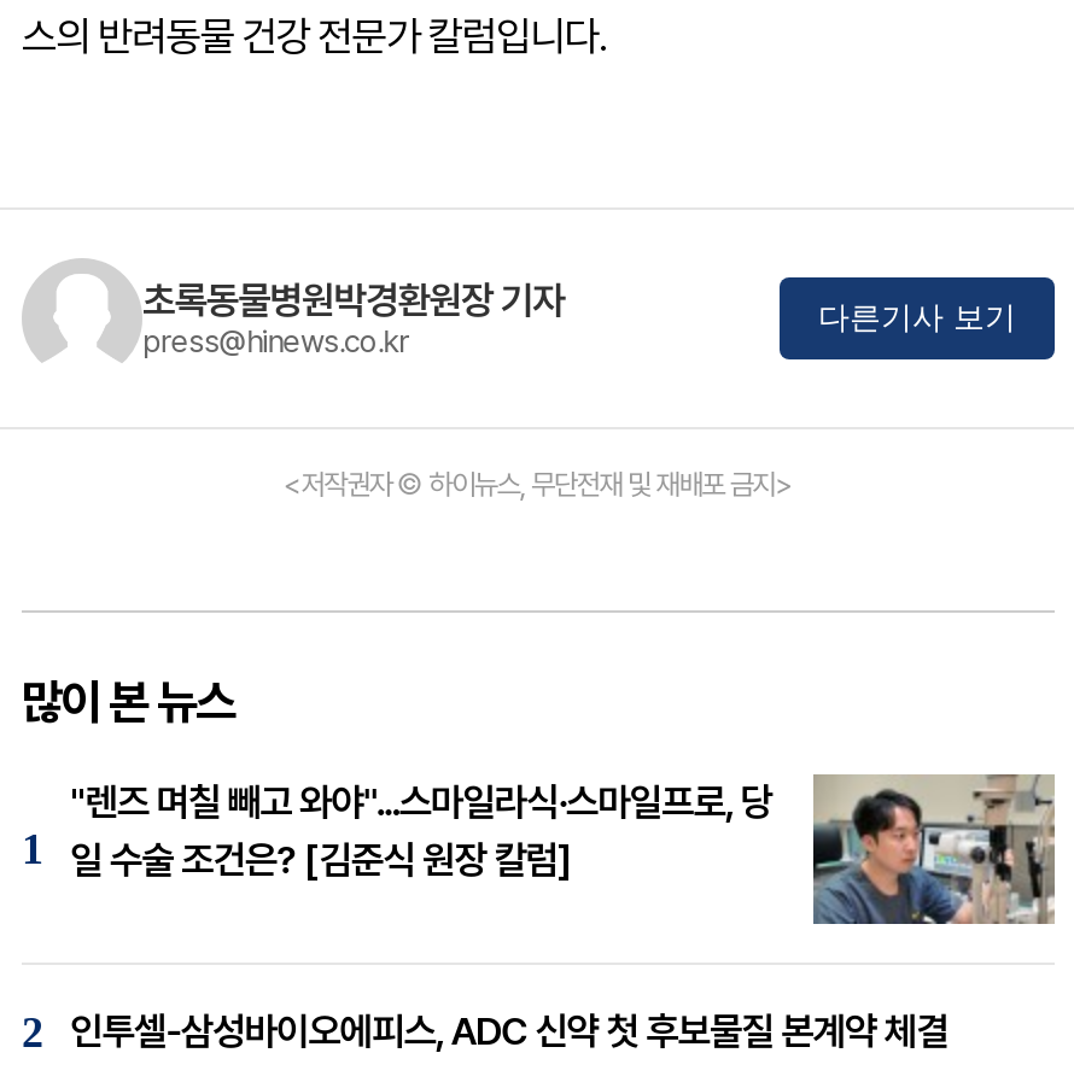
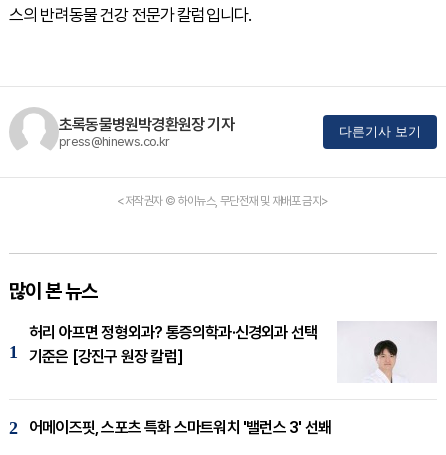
[70,772,1057,926] [image] | "렌즈 며칠 빼고 와야"...스마일라식·스마일프로, 당 | 일 수술 조건은? [김준식 원장 칼럼] -> [29,321,437,383] [image] | 허리 아프면 정형외과? 통증의학과·신경외과 선택 | 기준은 [강진구 원장 칼럼]
[70,1007,948,1053] 인투셀-삼성바이오에피스, ADC 신약 첫 후보물질 본계약 체결 -> [29,418,331,437] 어메이즈핏, 스포츠 특화 스마트워치 '밸런스 3' 선봬

